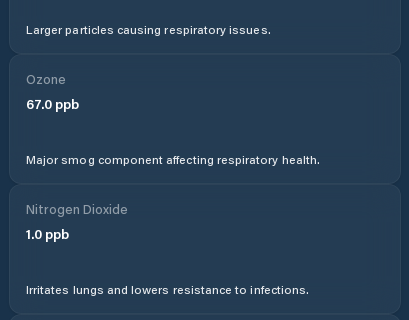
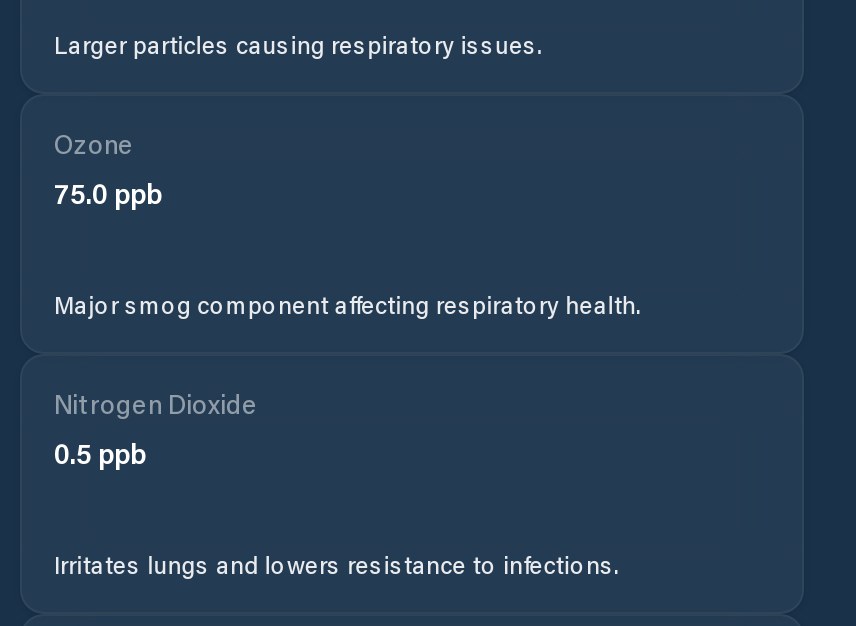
[26,94,79,113] 67.0 ppb -> [54,174,162,212] 75.0 ppb
[26,224,69,243] 1.0 ppb -> [54,434,146,472] 0.5 ppb

